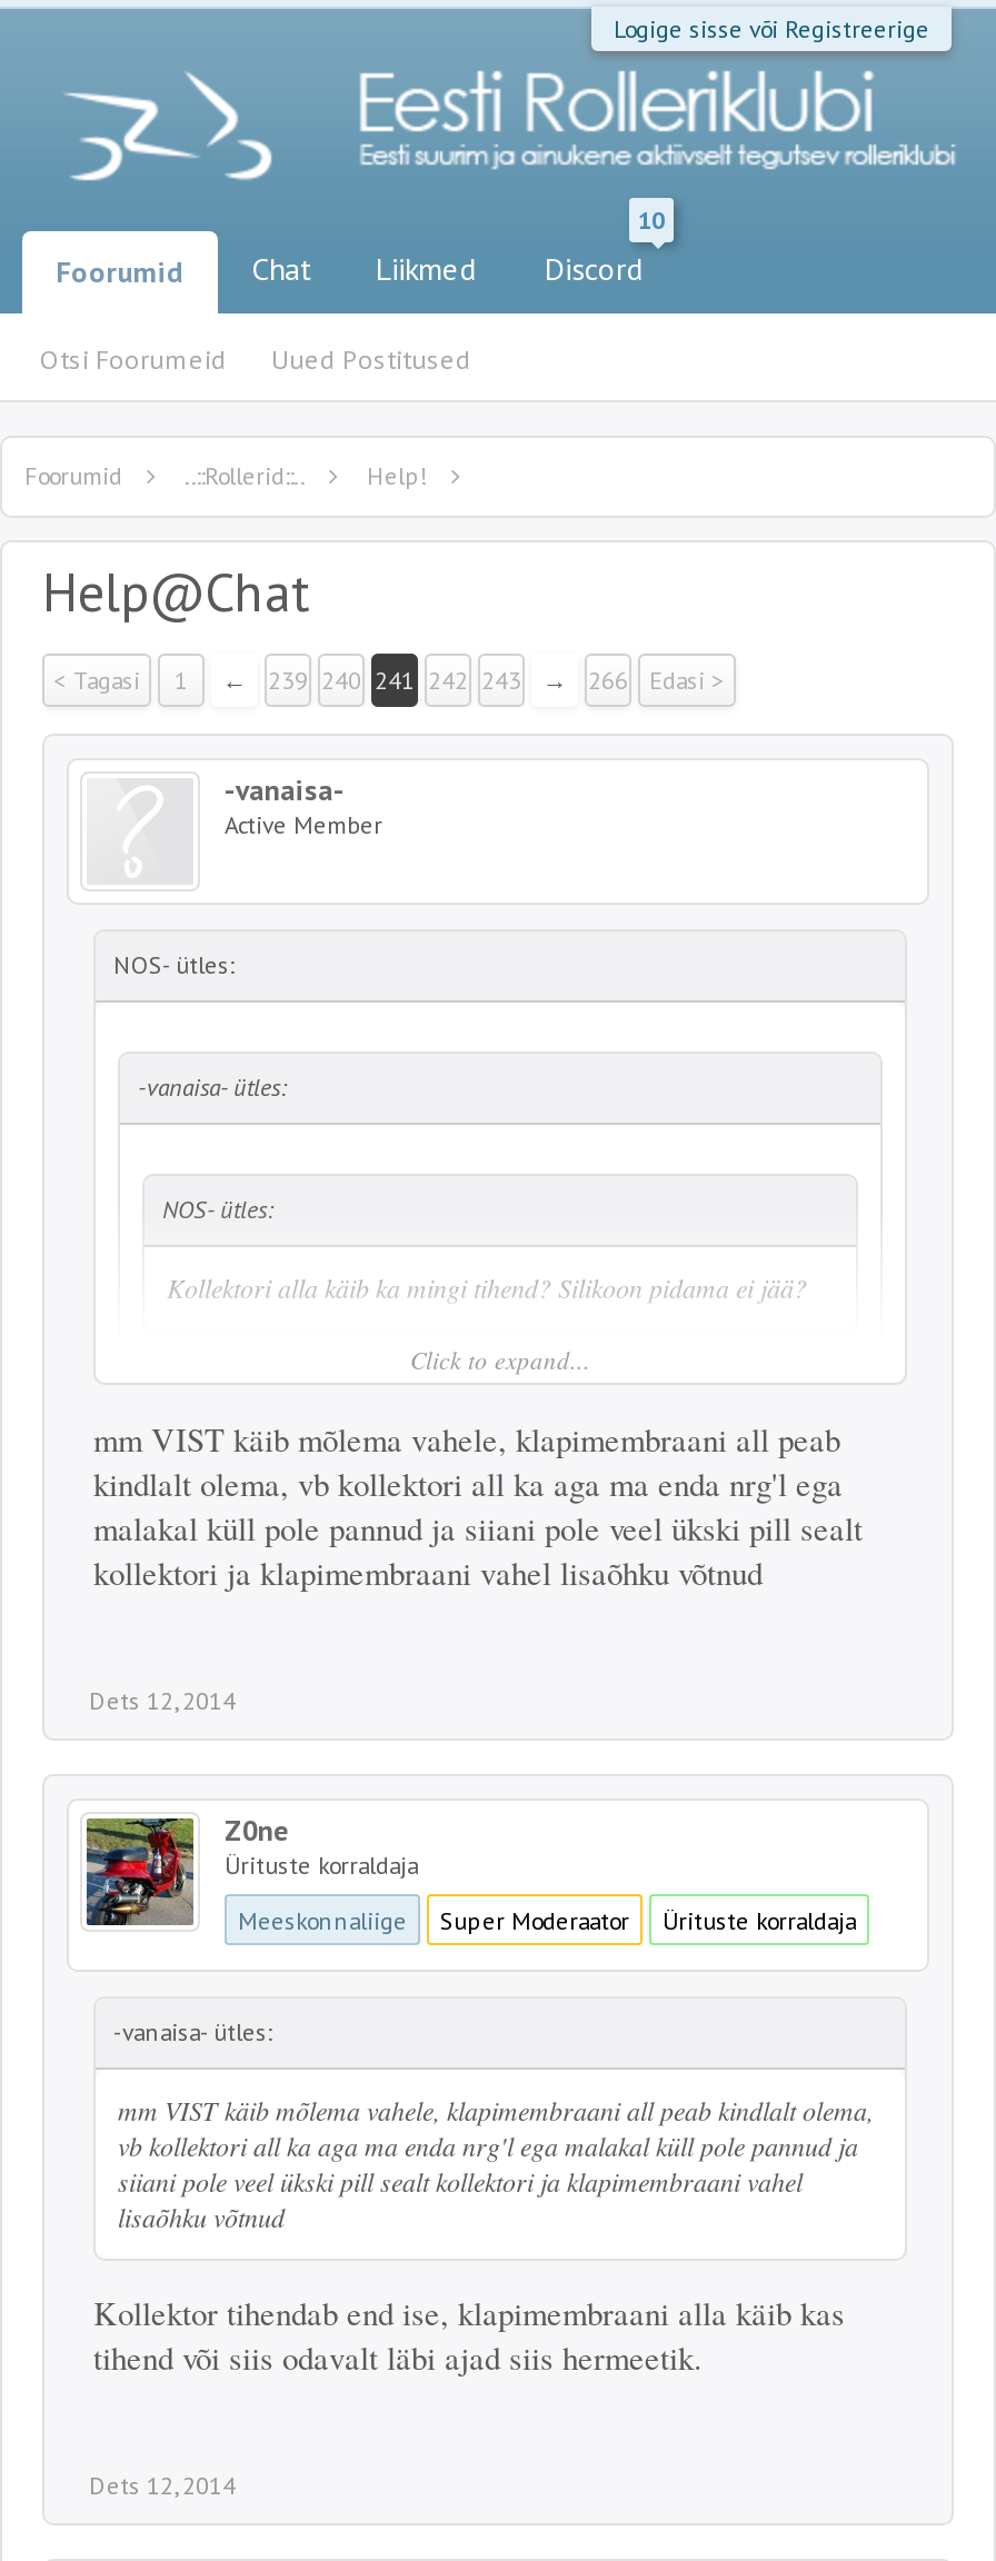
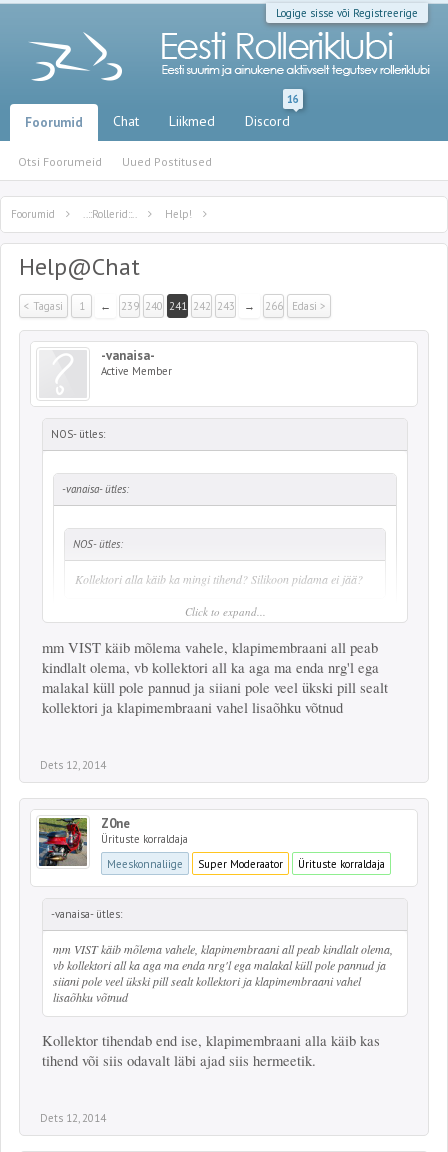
[638,205,665,236] 10 -> [287,92,299,106] 16

